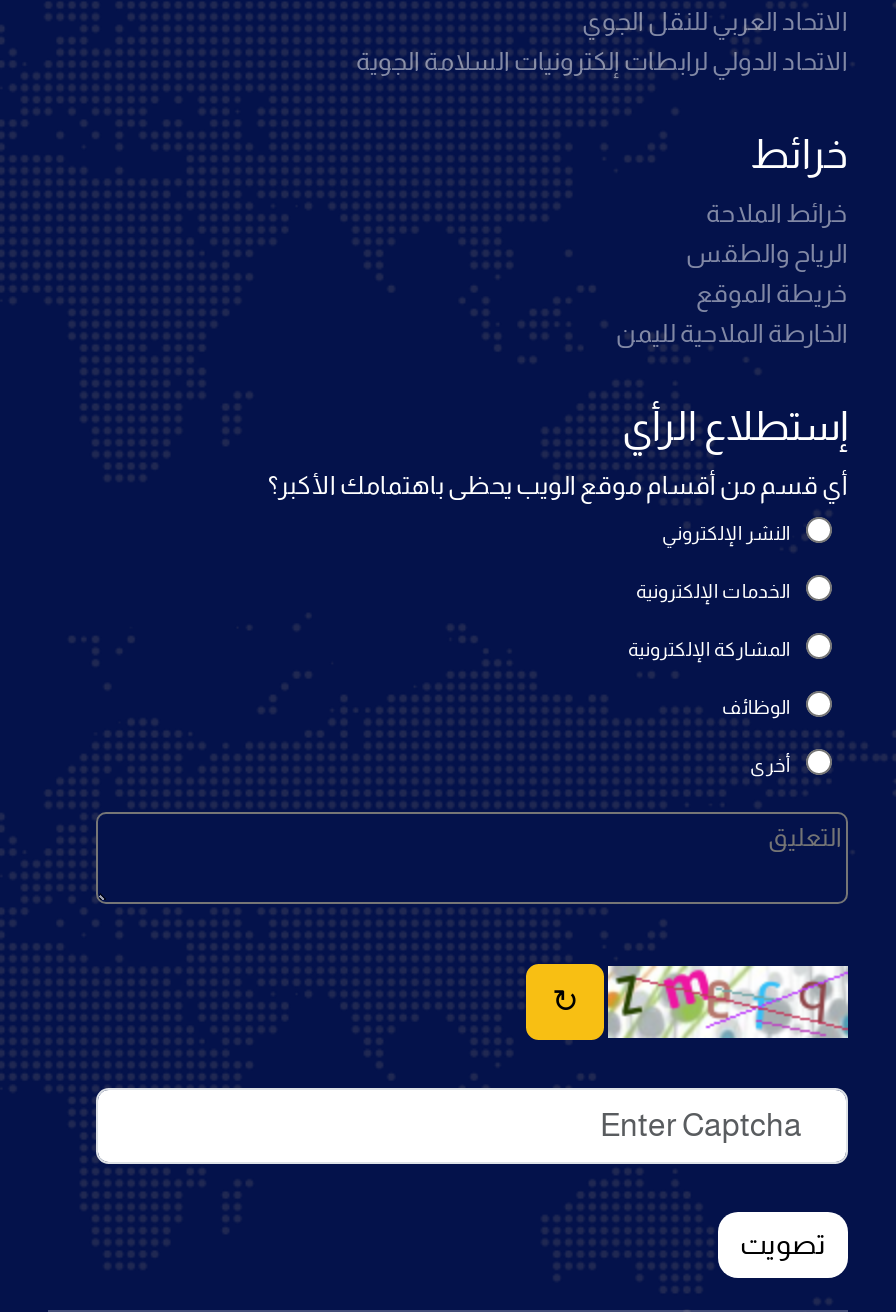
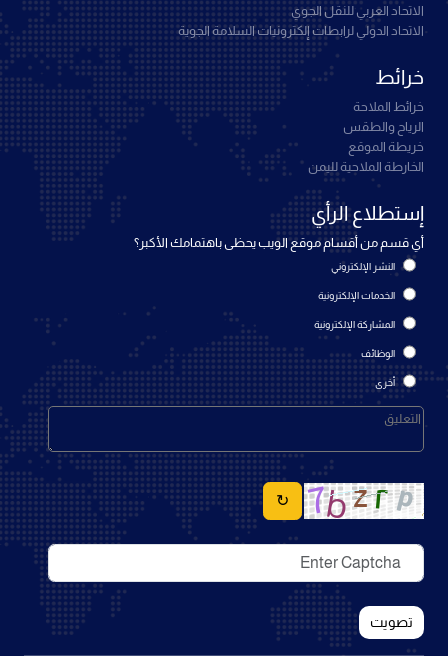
[608,966,850,1040] [image] -> [303,483,425,520] [image]

